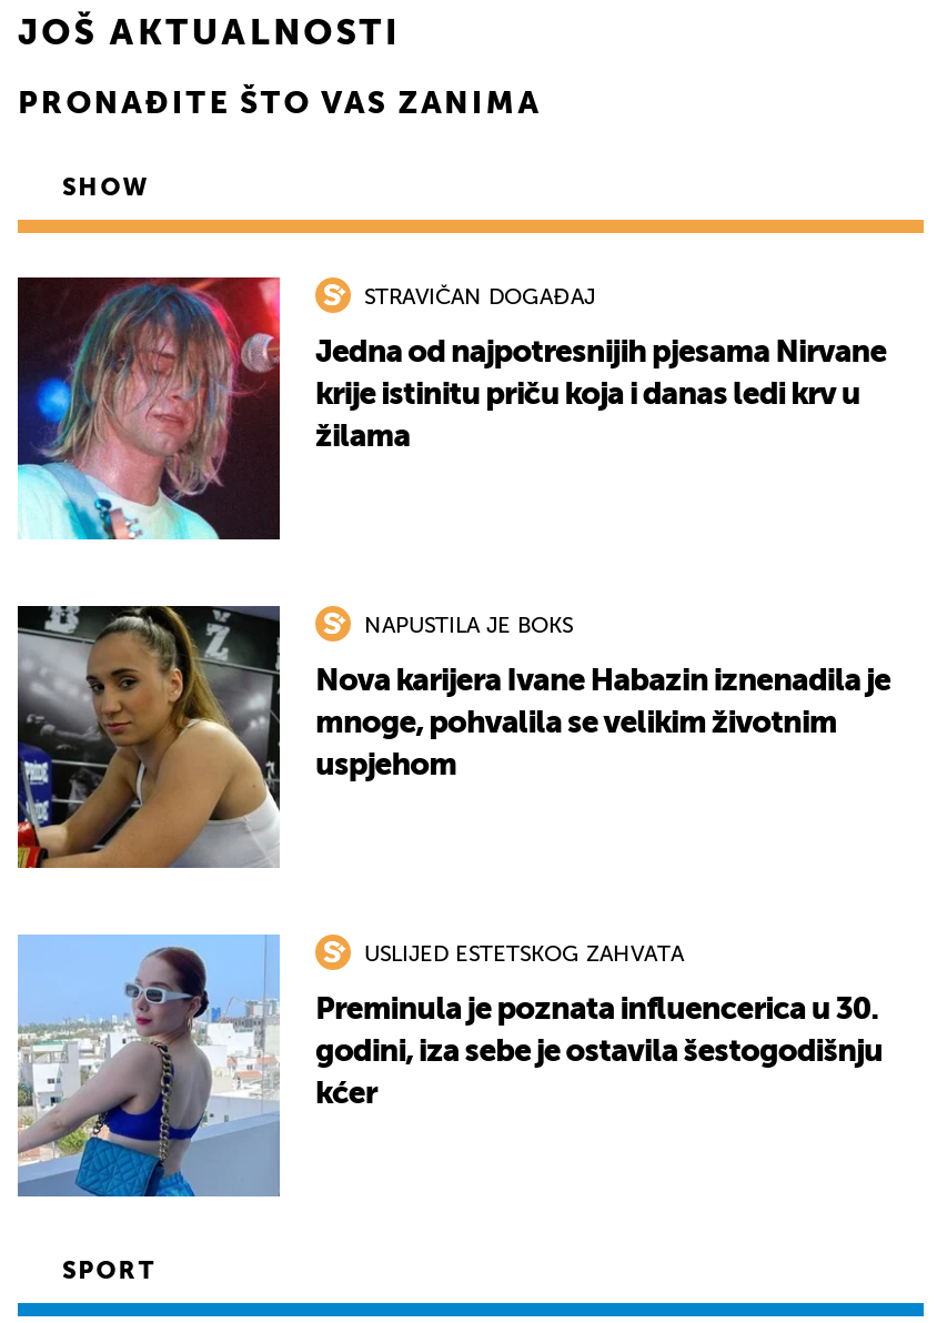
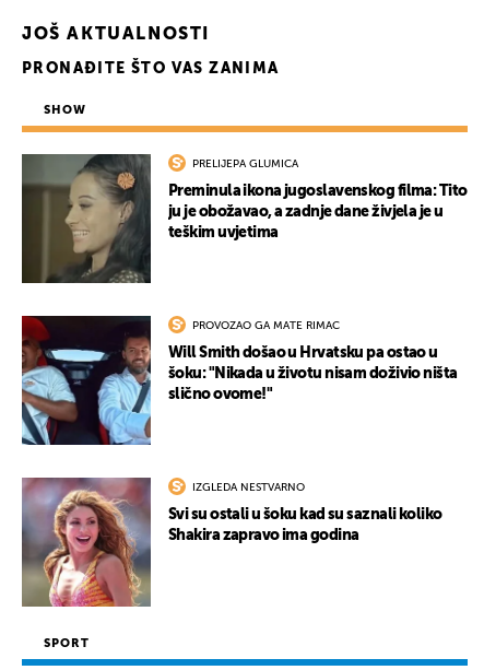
[16,275,886,542] [image] | Jedna od najpotresnijih pjesama Nirvane | krije istinitu priču koja i danas ledi krv u | žilama -> [21,153,467,284] [image] | Preminula ikona jugoslavenskog filma: Tito | ju je obožavao, a zadnje dane živjela je u | teškim uvjetima
[364,287,595,309] STRAVIČAN DOGAĐAJ -> [192,159,298,170] PRELIJEPA GLUMICA
[16,604,890,870] [image] | Nova karijera Ivane Habazin iznenadila je | mnoge, pohvalila se velikim životnim | uspjehom -> [21,315,457,446] [image] | Will Smith došao u Hrvatsku pa ostao u | šoku: "Nikada u životu nisam doživio ništa | slično ovome!"
[364,615,573,638] NAPUSTILA JE BOKS -> [192,320,340,331] PROVOZAO GA MATE RIMAC
[18,935,883,1199] [image] | Preminula je poznata influencerica u 30. | godini, iza sebe je ostavila šestogodišnju | kćer -> [21,477,442,608] [image] | Svi su ostali u šoku kad su saznali koliko | Shakira zapravo ima godina
[364,944,684,966] USLIJED ESTETSKOG ZAHVATA -> [192,482,305,493] IZGLEDA NESTVARNO

